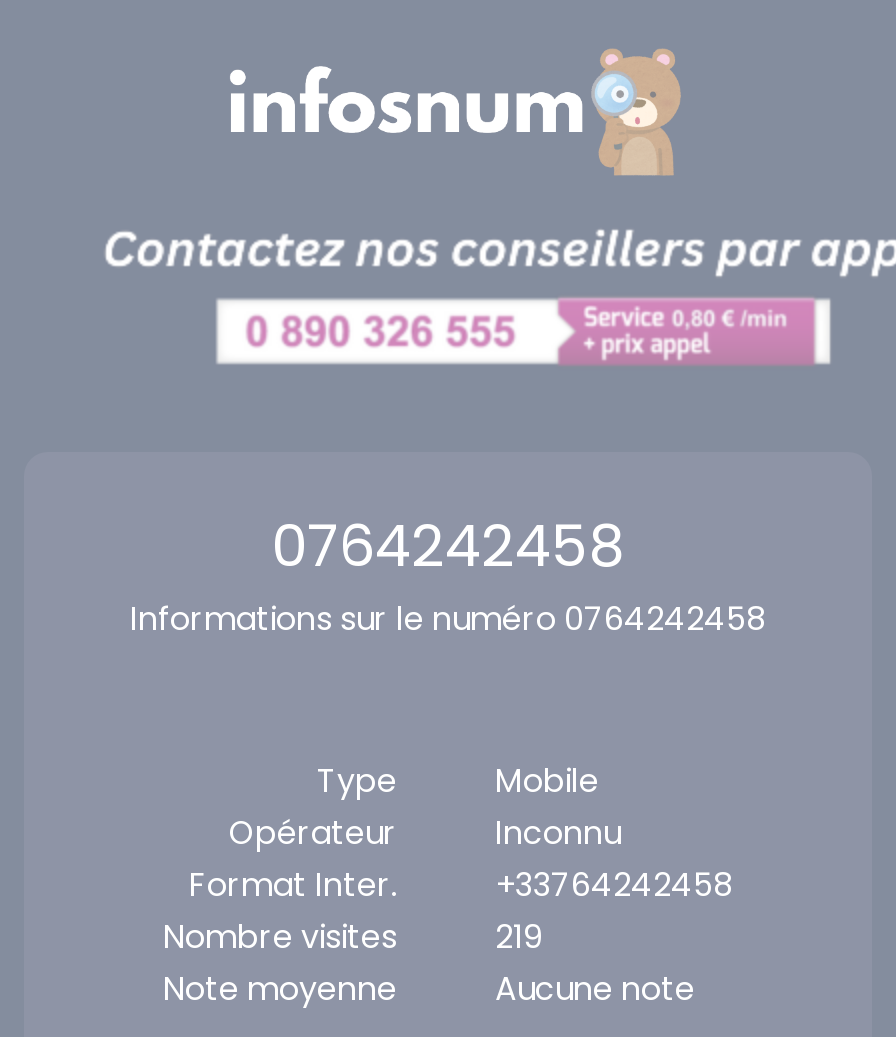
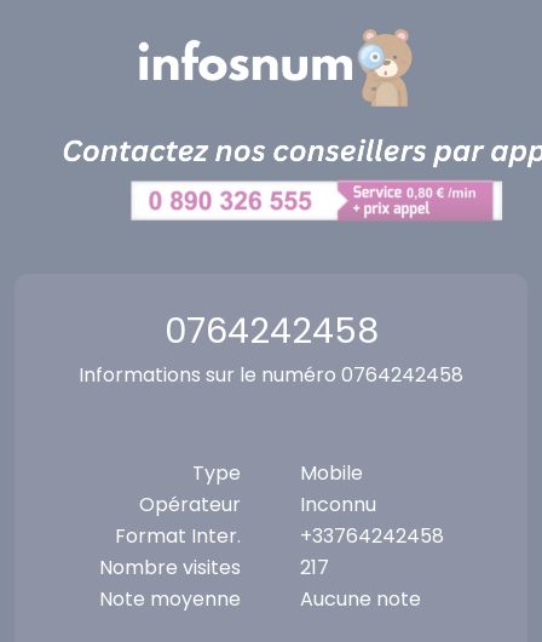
[495,914,541,960] 219 -> [299,554,328,581] 217

